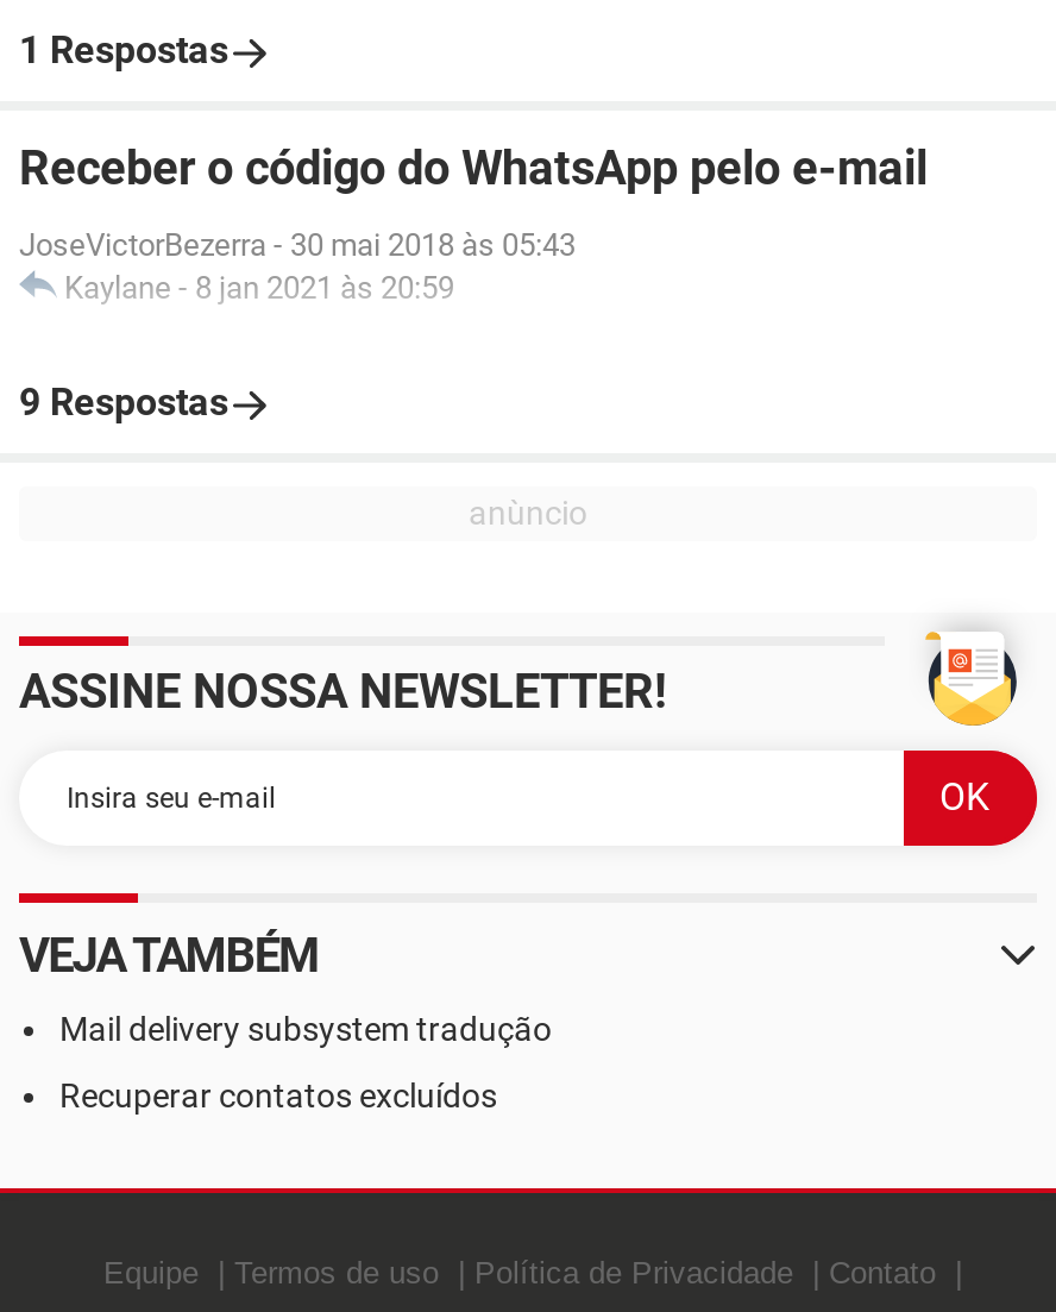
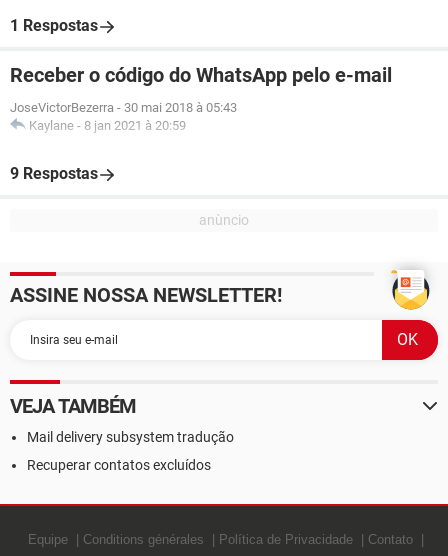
[19,227,576,263] JoseVictorBezerra - 30 mai 2018 às 05:43 -> [10,100,237,115] JoseVictorBezerra - 30 mai 2018 à 05:43
[64,270,454,306] Kaylane - 8 jan 2021 às 20:59 -> [29,118,186,133] Kaylane - 8 jan 2021 à 20:59
[234,1255,439,1291] Termos de uso -> [83,532,204,547] Conditions générales

